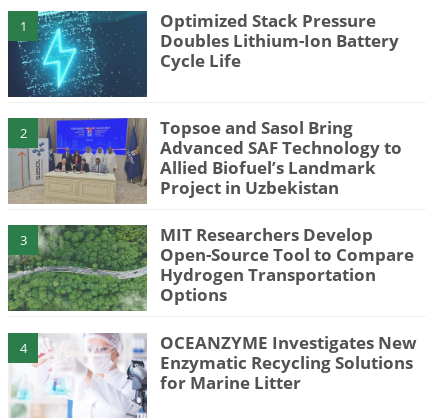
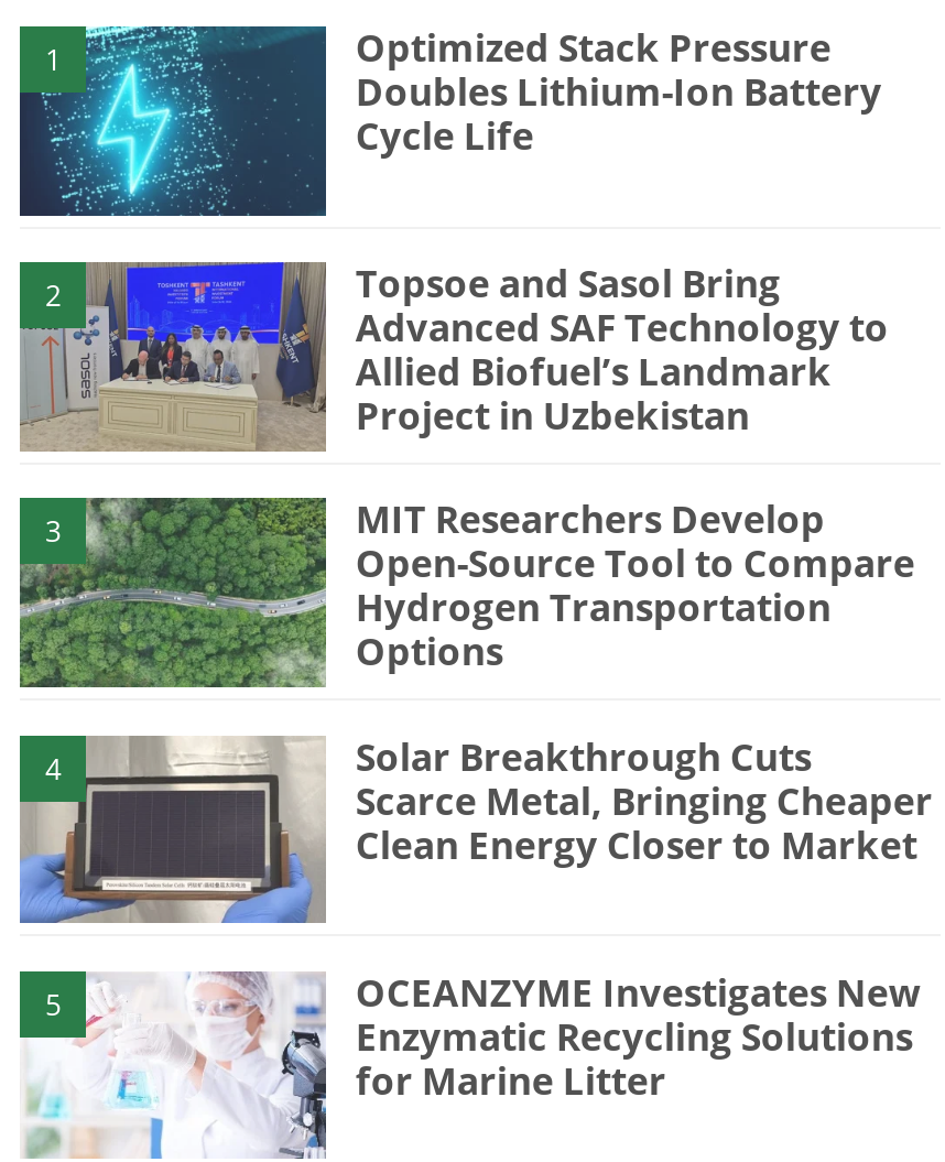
none -> [18,730,932,1024] [image] | Solar Breakthrough Cuts | Scarce Metal, Bringing Cheaper | Clean Energy Closer to Market | 5

